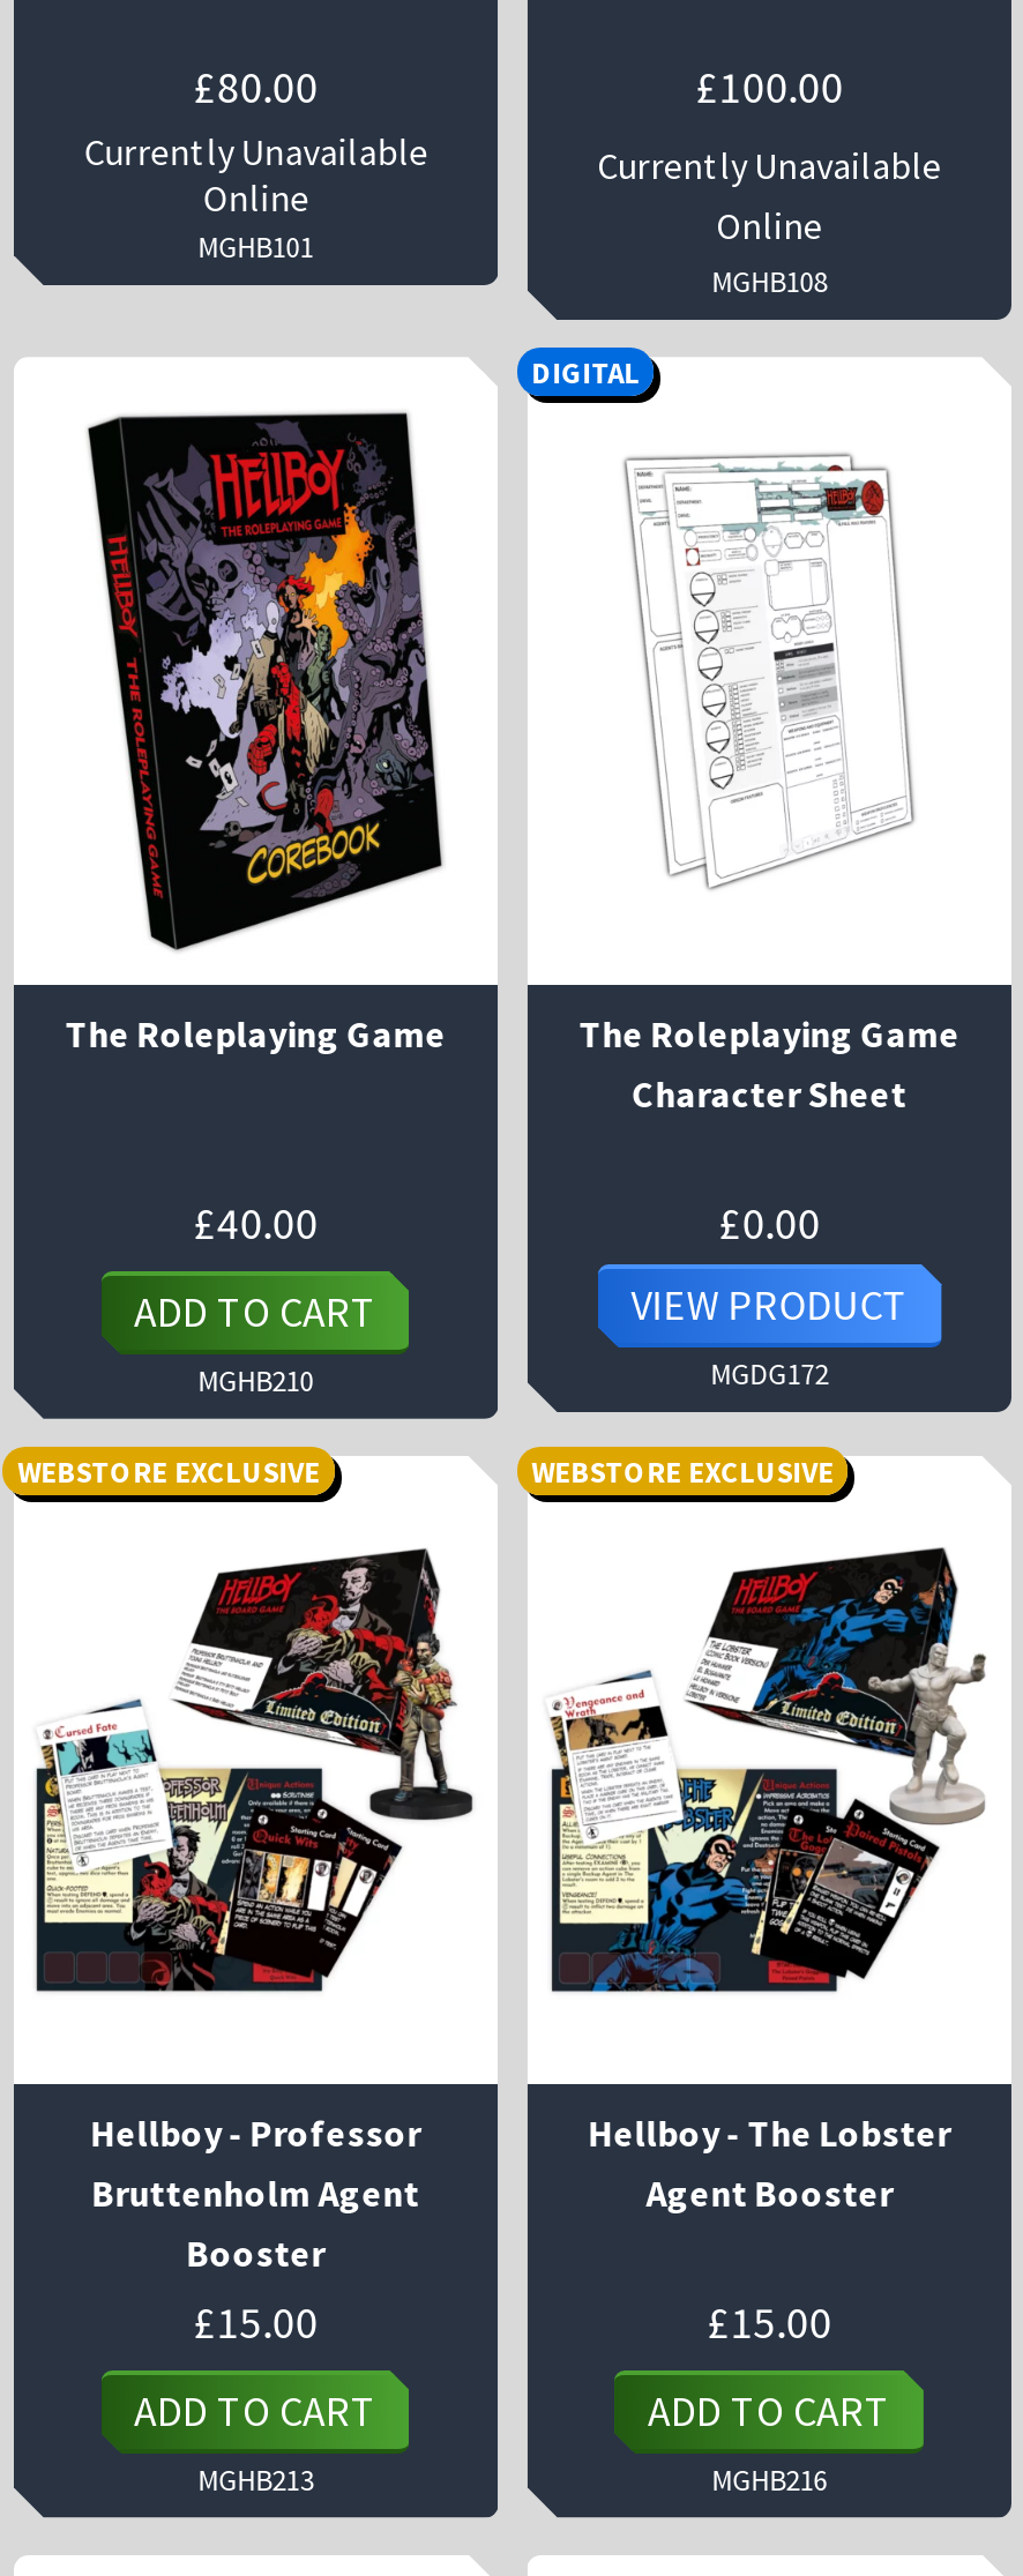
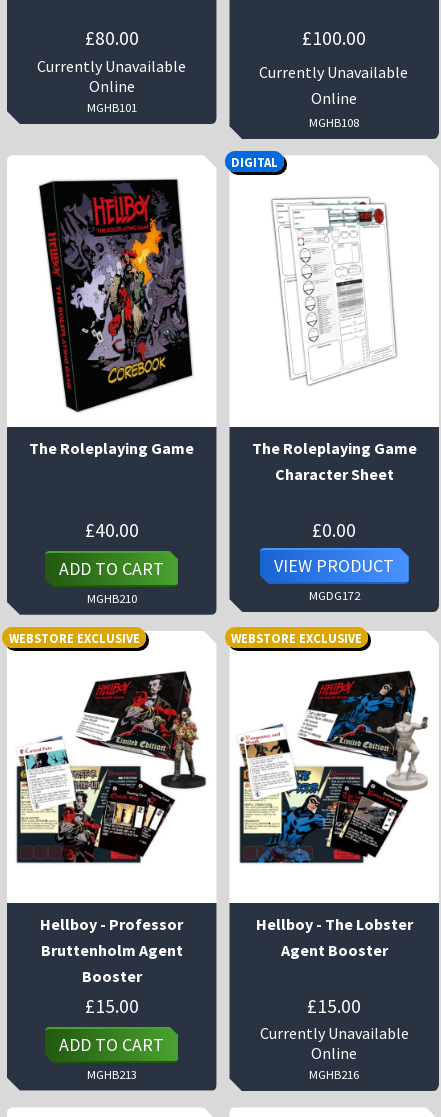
[648,2384,890,2437] ADD TO CART -> [260,1023,409,1063] Currently Unavailable | Online

